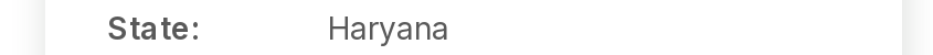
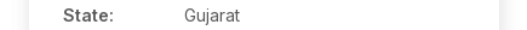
[328,9,449,46] Haryana -> [184,5,240,25] Gujarat

